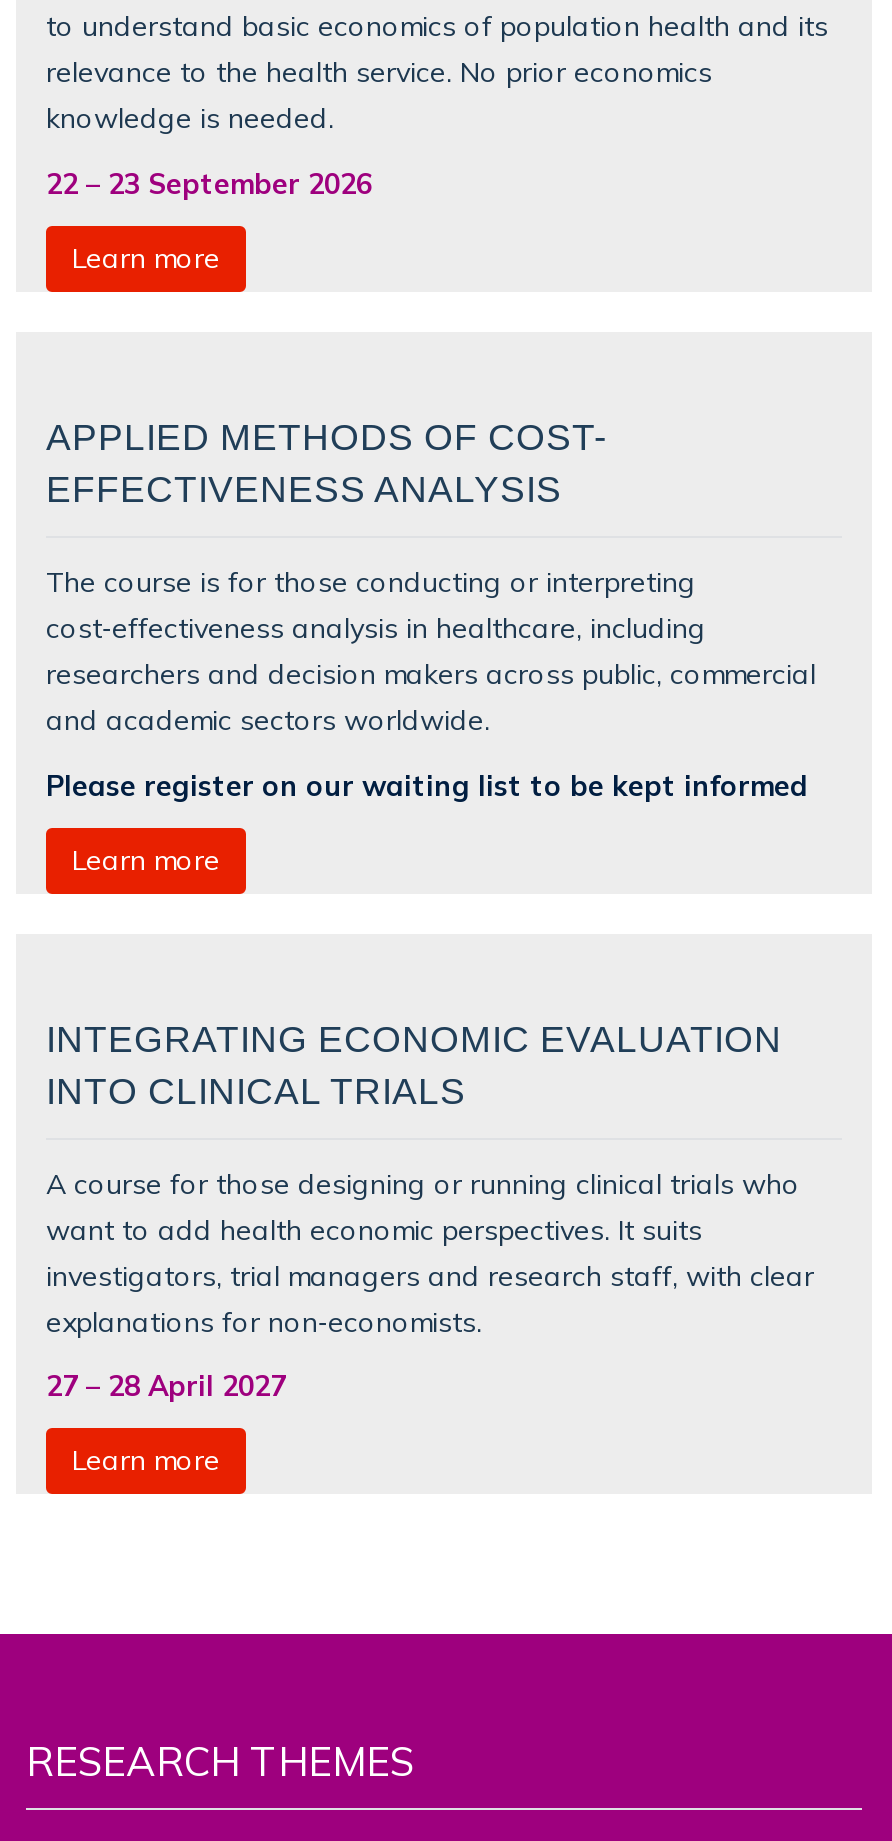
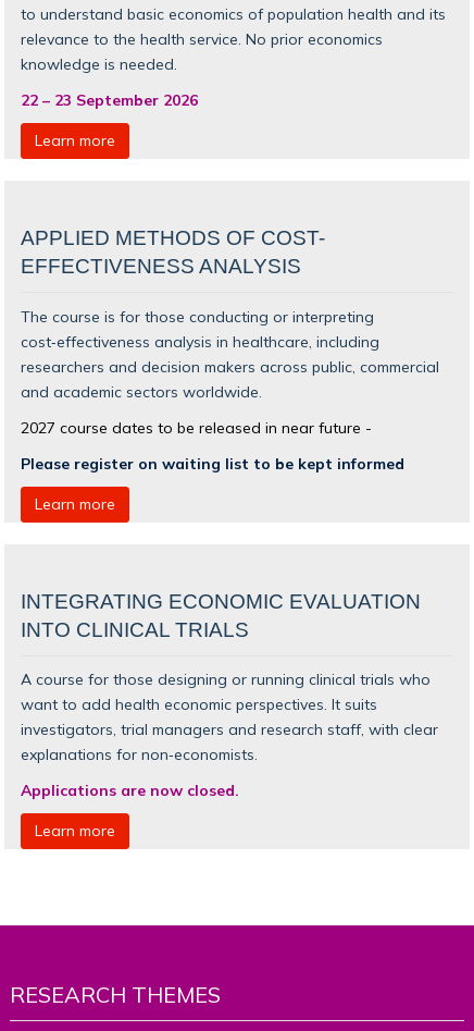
[46,767,808,801] Please register on our waiting list to be kept informed -> [21,418,404,472] 2027 course dates to be released in near future - | Please register on waiting list to be kept informed
[46,1369,286,1403] 27 – 28 April 2027 -> [21,781,239,800] Applications are now closed.

